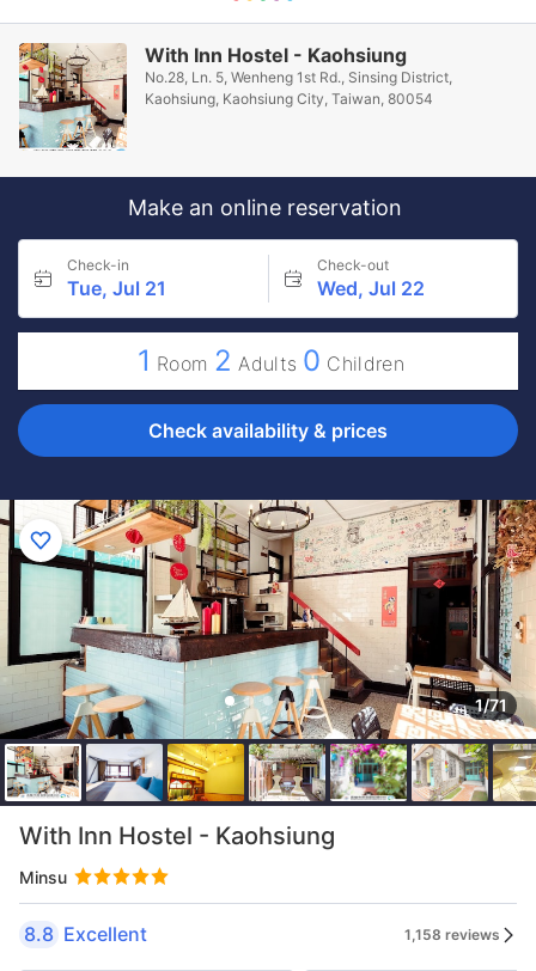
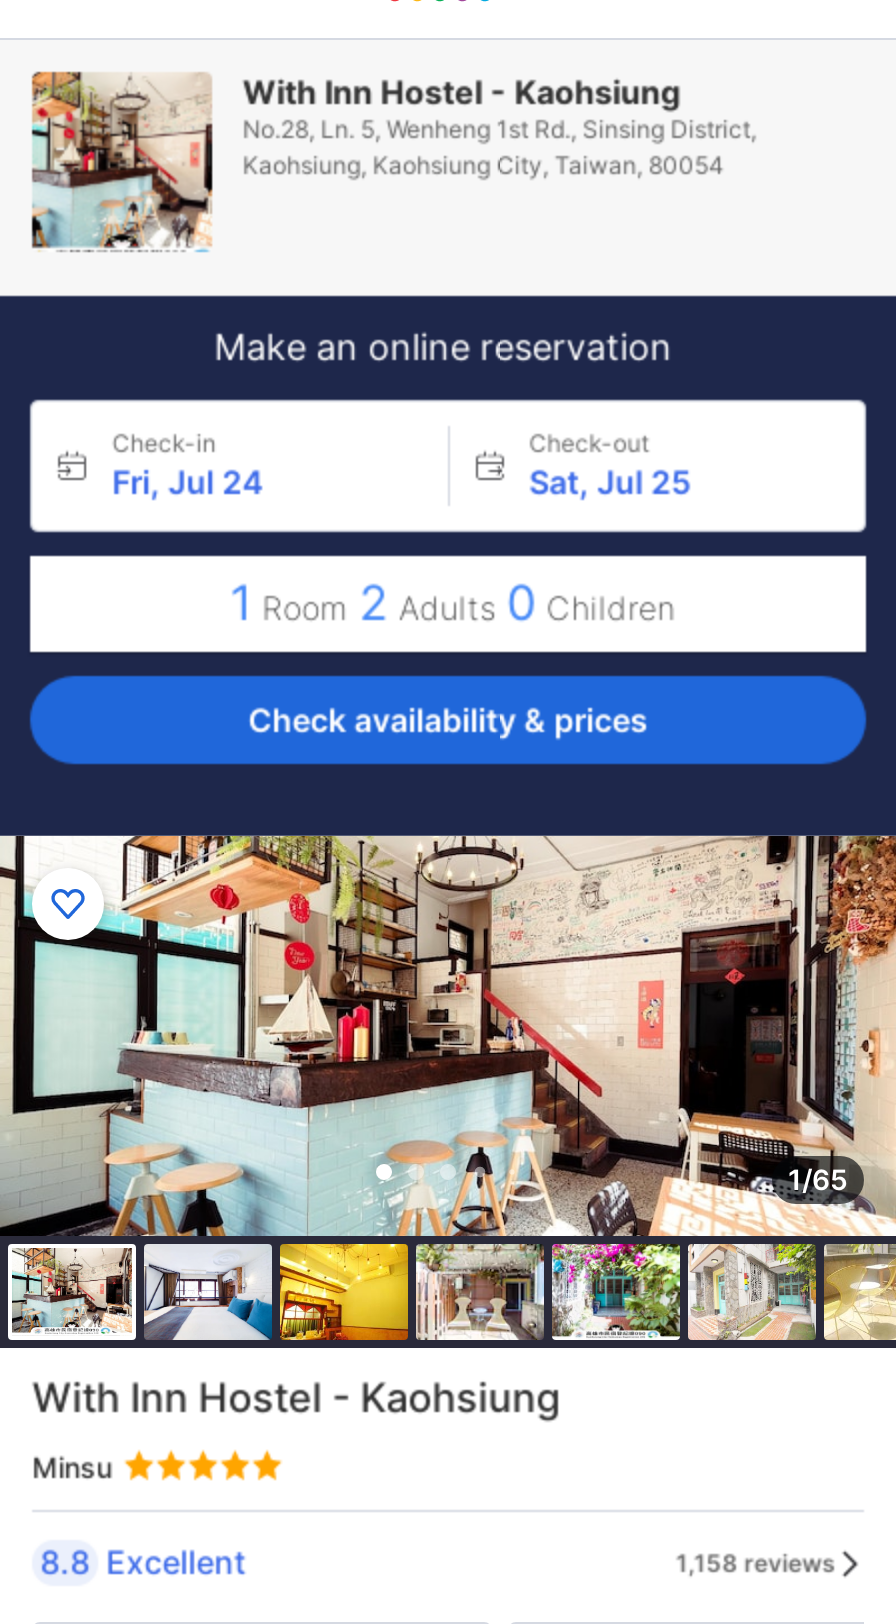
[67,276,166,300] Tue, Jul 21 -> [112,462,264,502] Fri, Jul 24
[316,276,424,300] Wed, Jul 22 -> [529,462,691,502] Sat, Jul 25
[475,695,507,715] 1/71 -> [788,1162,848,1196] 1/65

